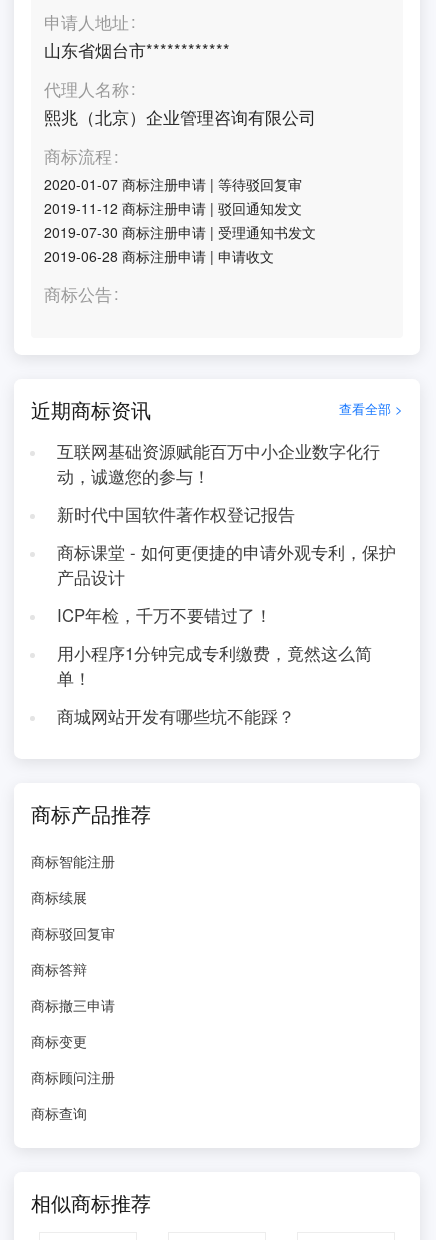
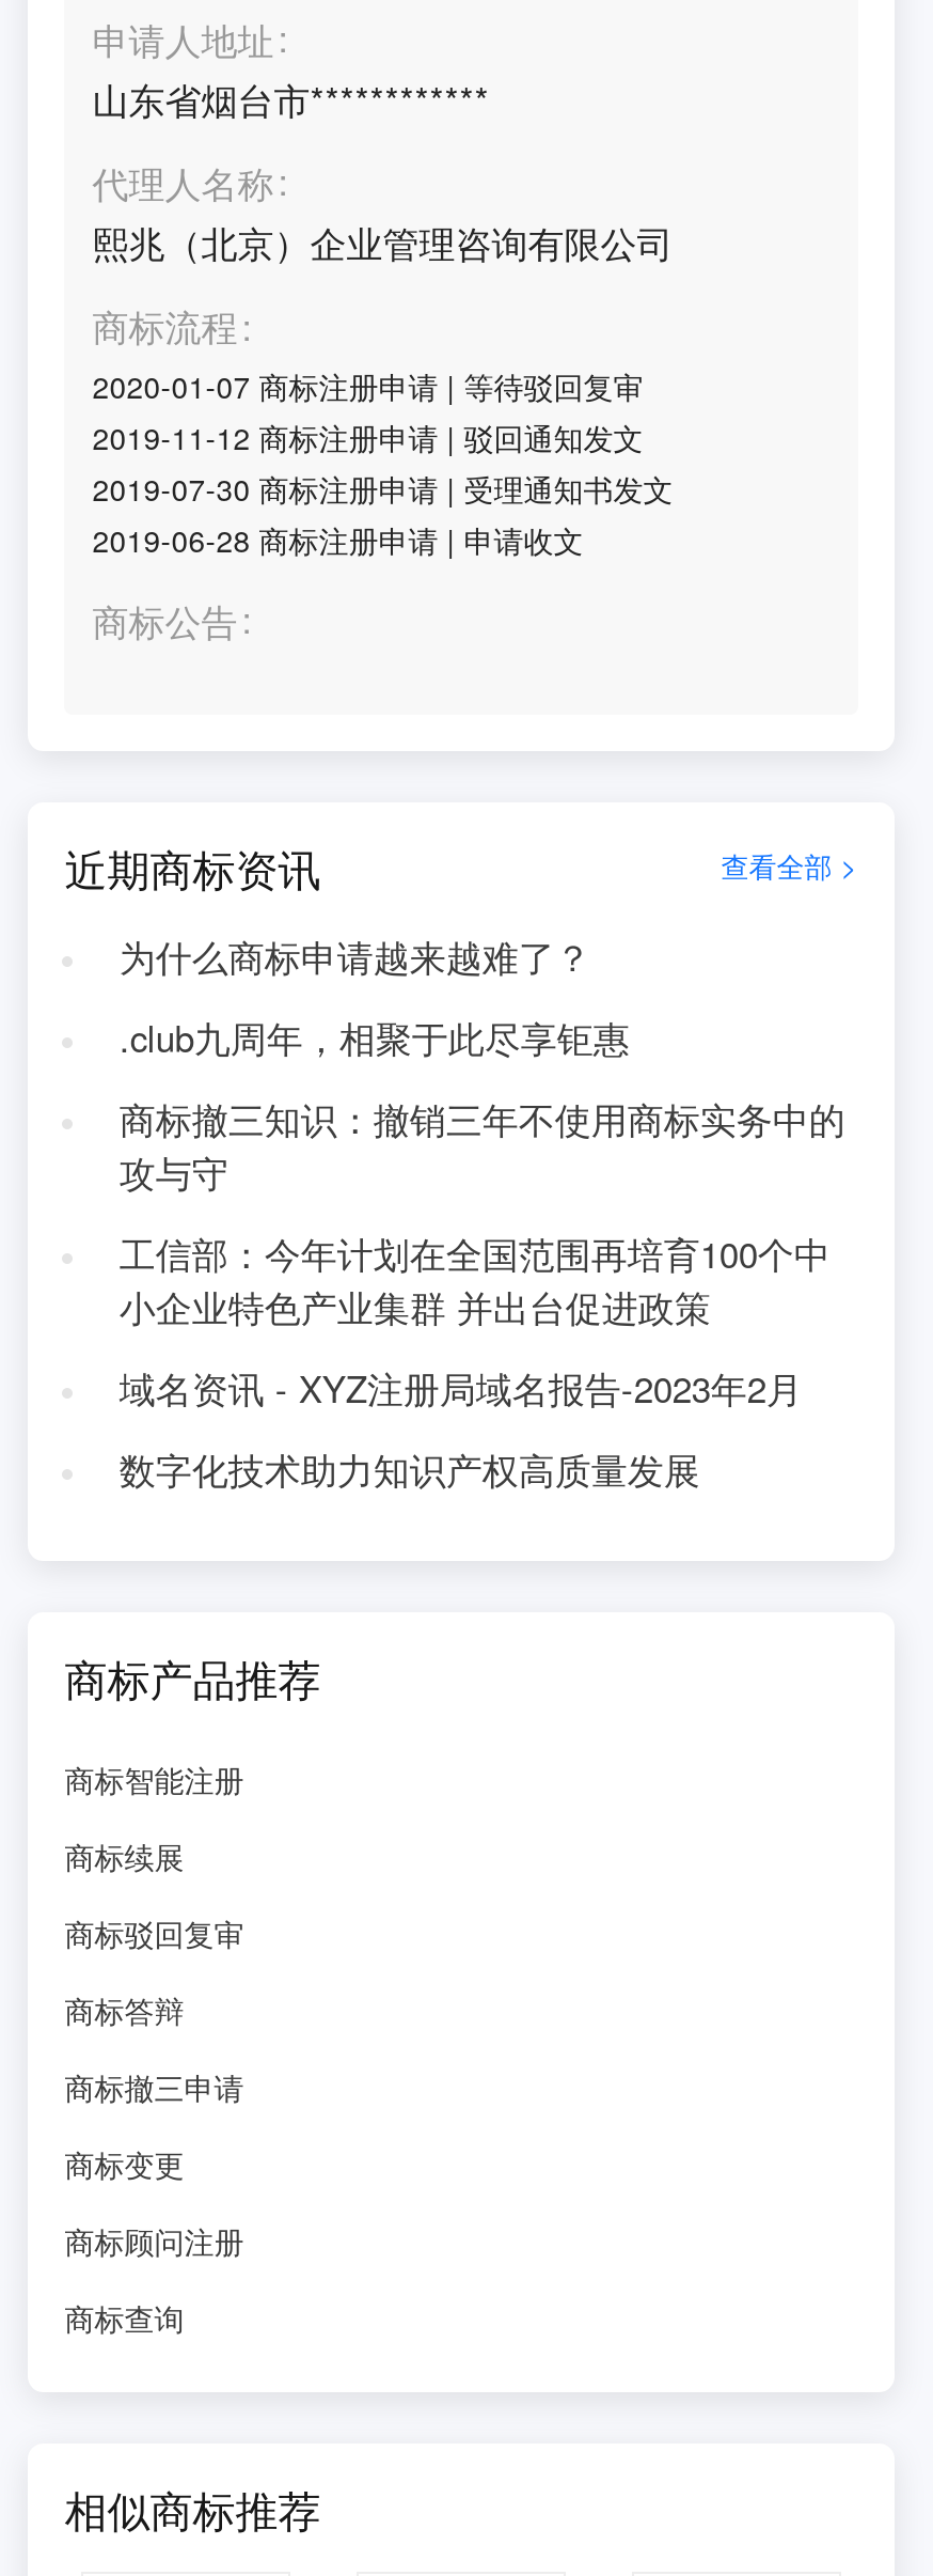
[57,439,380,488] 互联网基础资源赋能百万中小企业数字化行 | 动，诚邀您的参与！ -> [119,931,591,982] 为什么商标申请越来越难了？
[57,502,295,526] 新时代中国软件著作权登记报告 -> [119,1012,629,1063] .club九周年，相聚于此尽享钜惠
[57,540,396,589] 商标课堂 - 如何更便捷的申请外观专利，保护 | 产品设计 -> [119,1093,845,1198] 商标撤三知识：撤销三年不使用商标实务中的 | 攻与守
[57,603,272,627] ICP年检，千万不要错过了！ -> [119,1228,830,1332] 工信部：今年计划在全国范围再培育100个中 | 小企业特色产业集群 并出台促进政策
[57,641,372,690] 用小程序1分钟完成专利缴费，竟然这么简 | 单！ -> [119,1362,802,1413] 域名资讯 - XYZ注册局域名报告-2023年2月
[57,704,295,728] 商城网站开发有哪些坑不能踩？ -> [119,1443,700,1495] 数字化技术助力知识产权高质量发展

